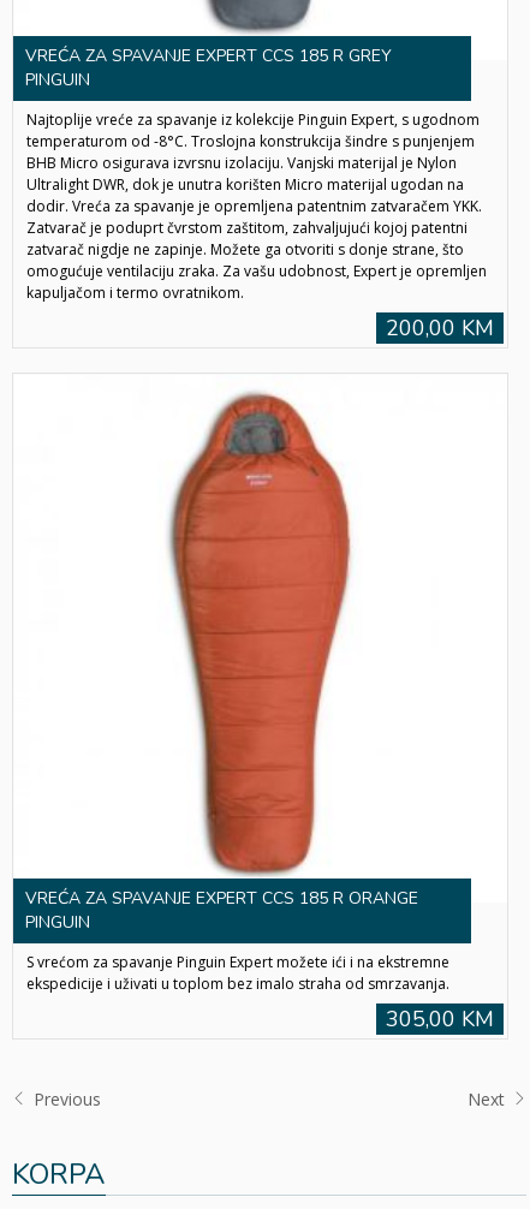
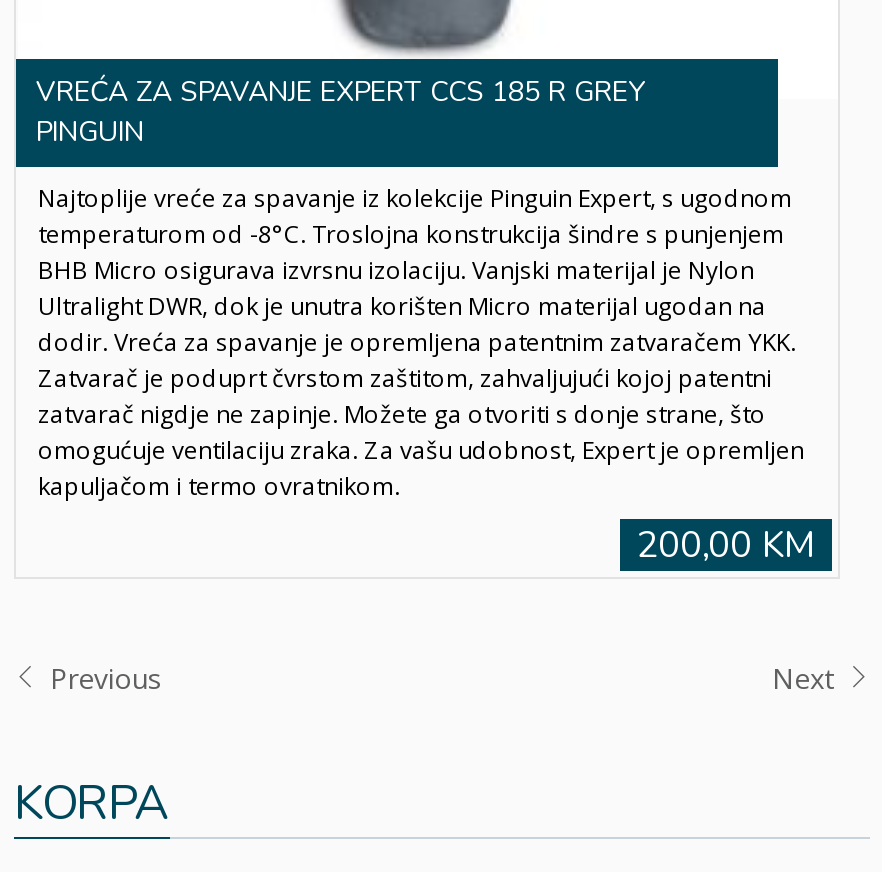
[13,392,494,1034] [image] | VREĆA ZA SPAVANJE EXPERT CCS 185 R ORANGE | PINGUIN | S vrećom za spavanje Pinguin Expert možete ići i na ekstremne | ekspedicije i uživati u toplom bez imalo straha od smrzavanja. | 305,00 KM -> none

